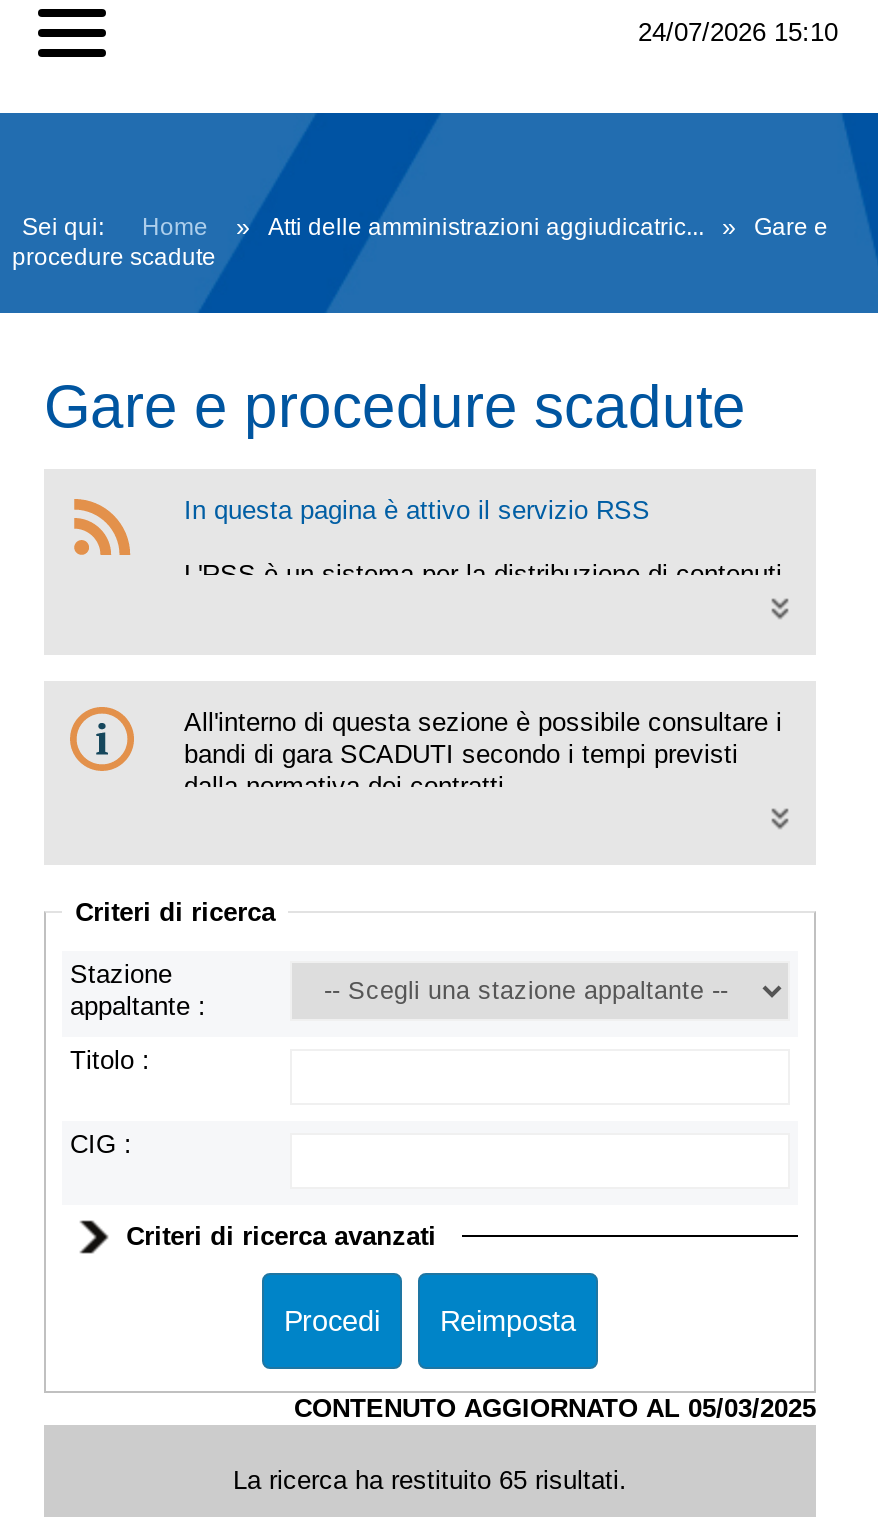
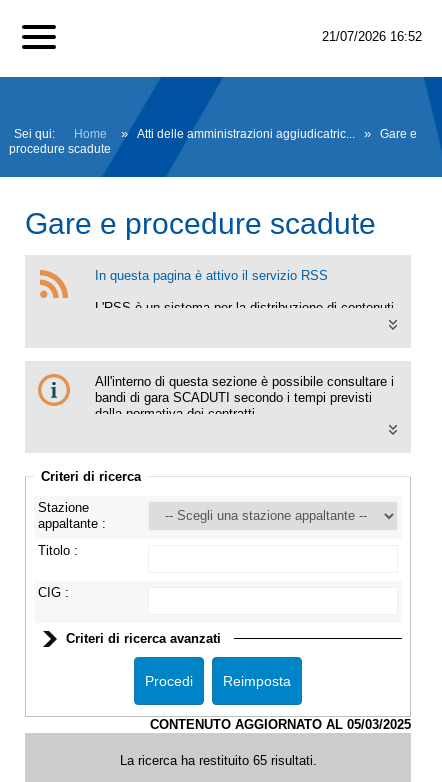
[638,17,838,47] 24/07/2026 15:10 -> [322,29,422,44] 21/07/2026 16:52

